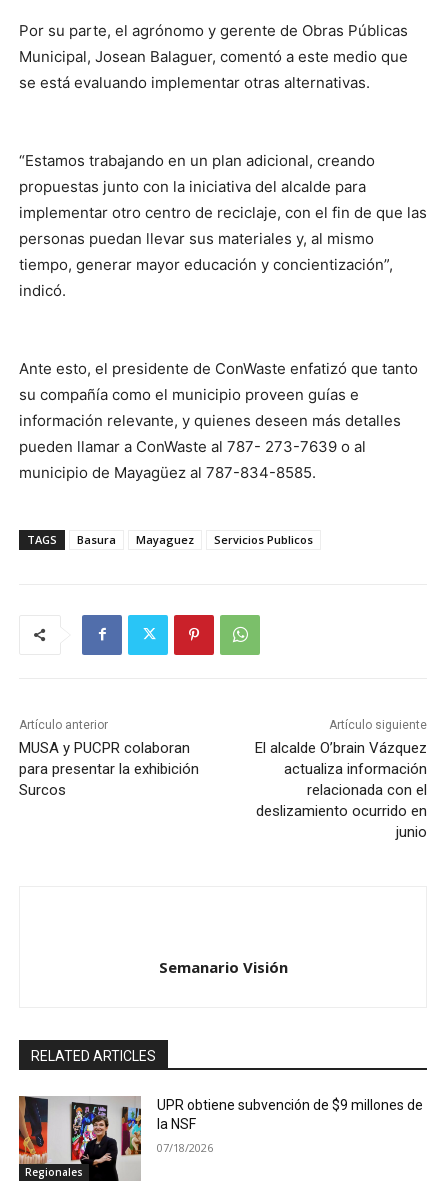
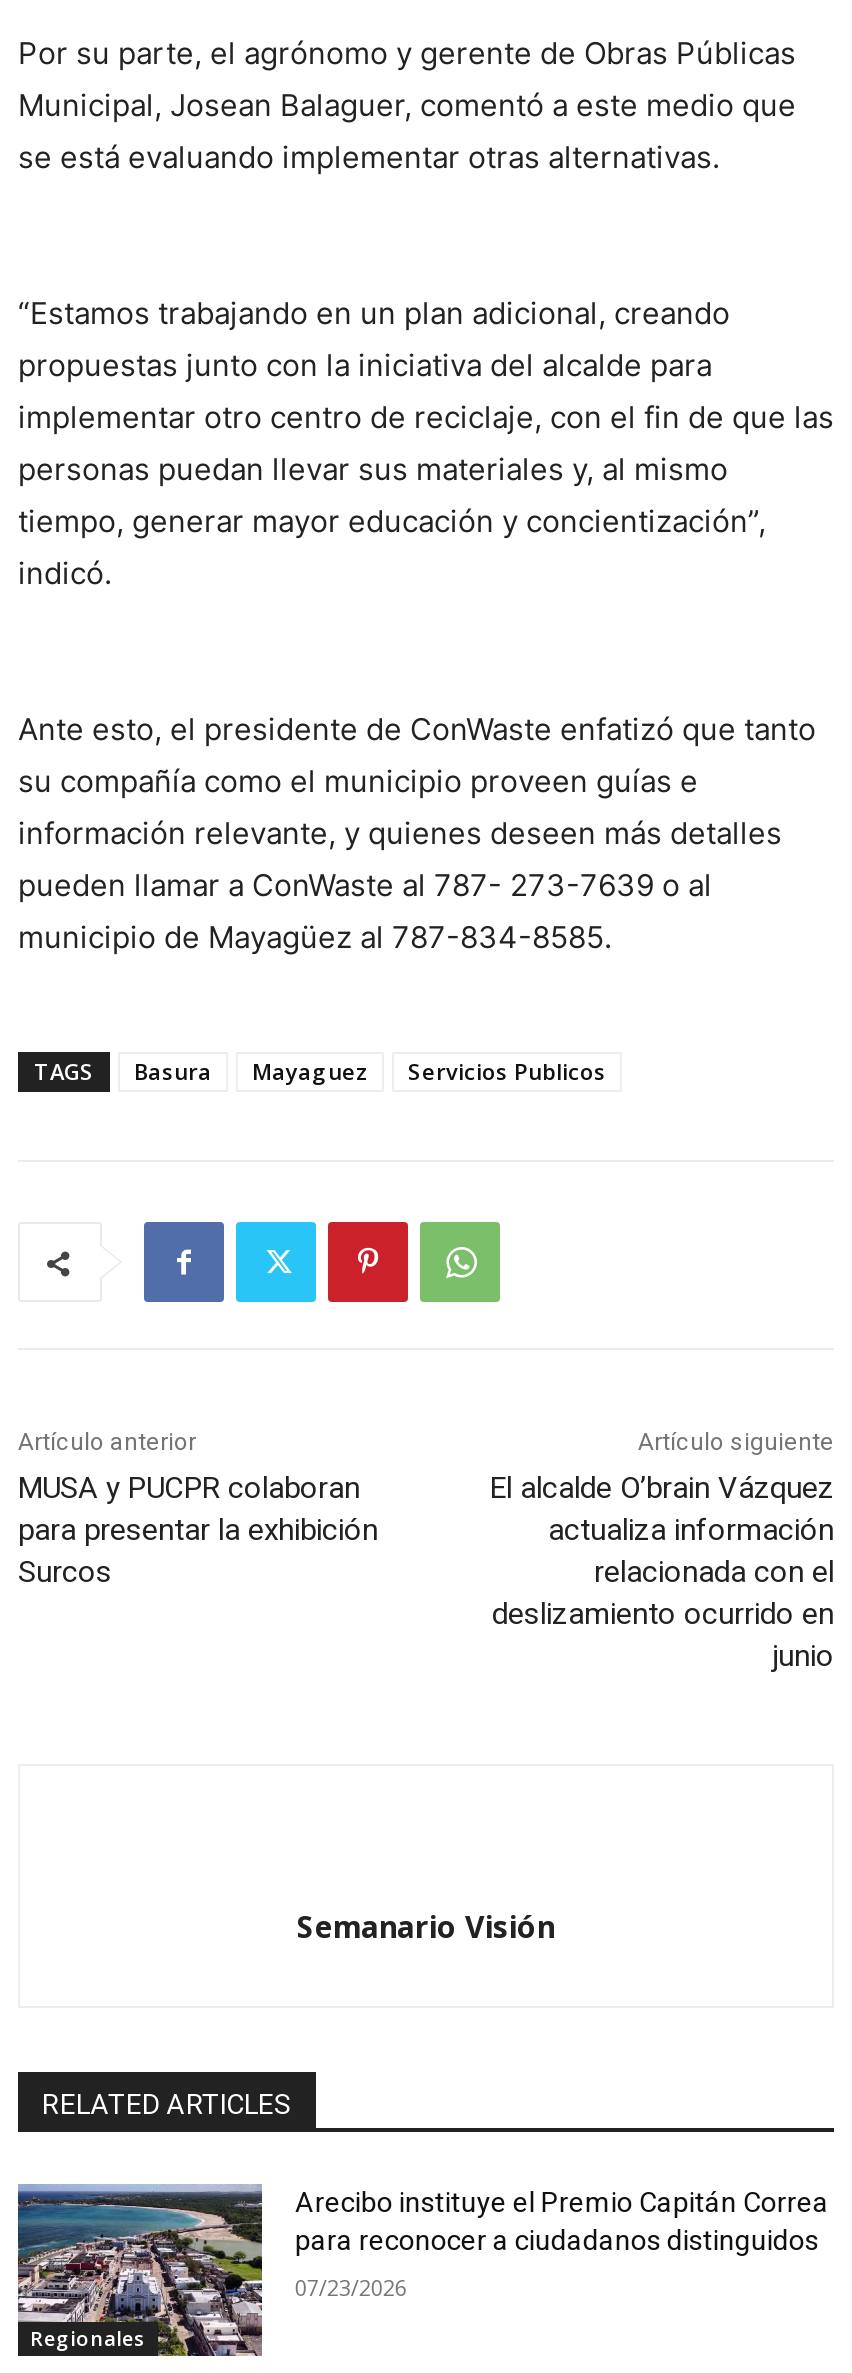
[18,1095,423,1182] [image] | UPR obtiene subvención de $9 millones de | la NSF -> [16,2184,829,2358] [image] | Arecibo instituye el Premio Capitán Correa | para reconocer a ciudadanos distinguidos
[157,1140,213,1155] 07/18/2026 -> [295,2272,407,2302] 07/23/2026

